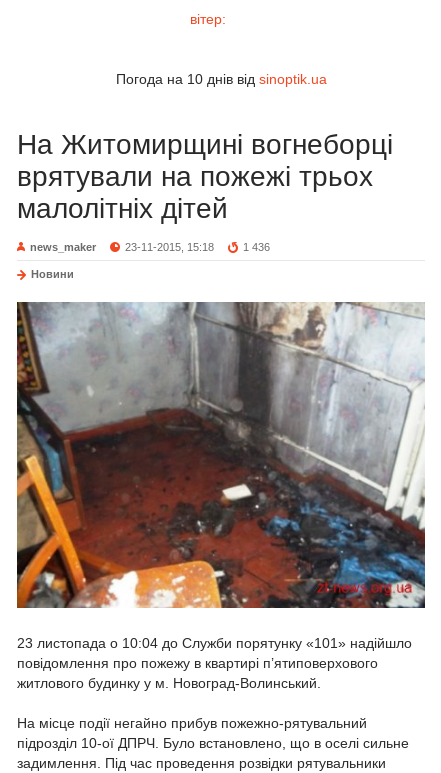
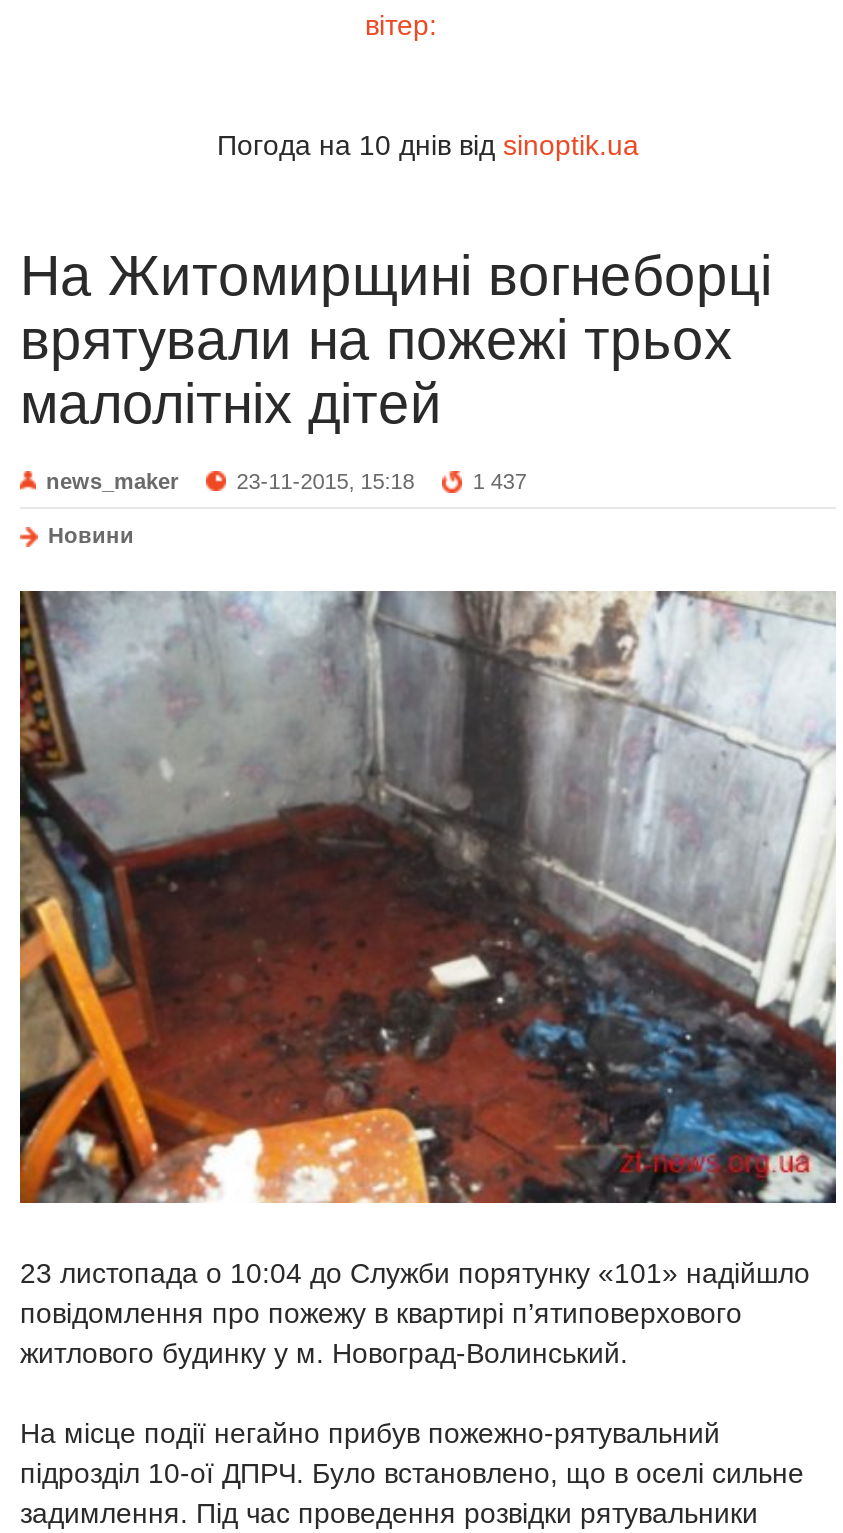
[243,241,270,253] 1 436 -> [473,469,527,493] 1 437

